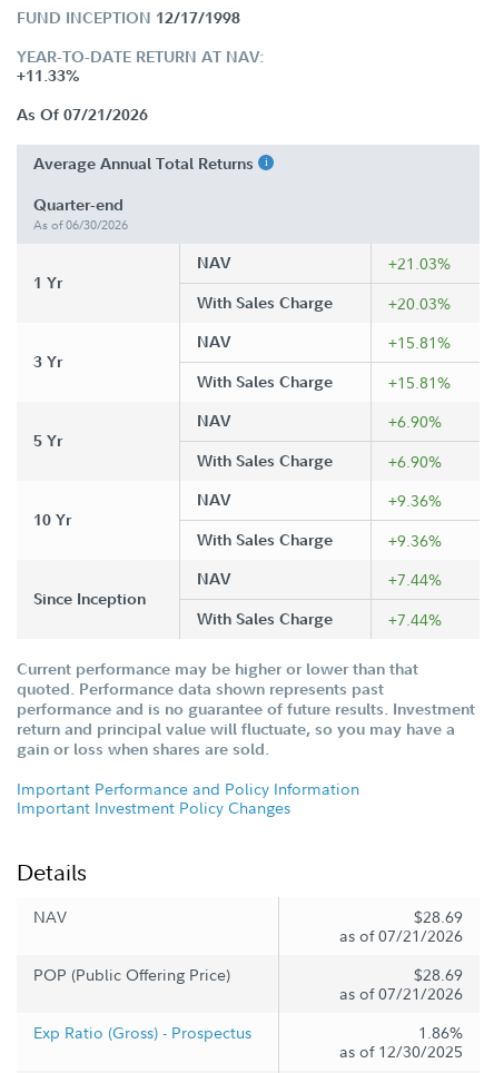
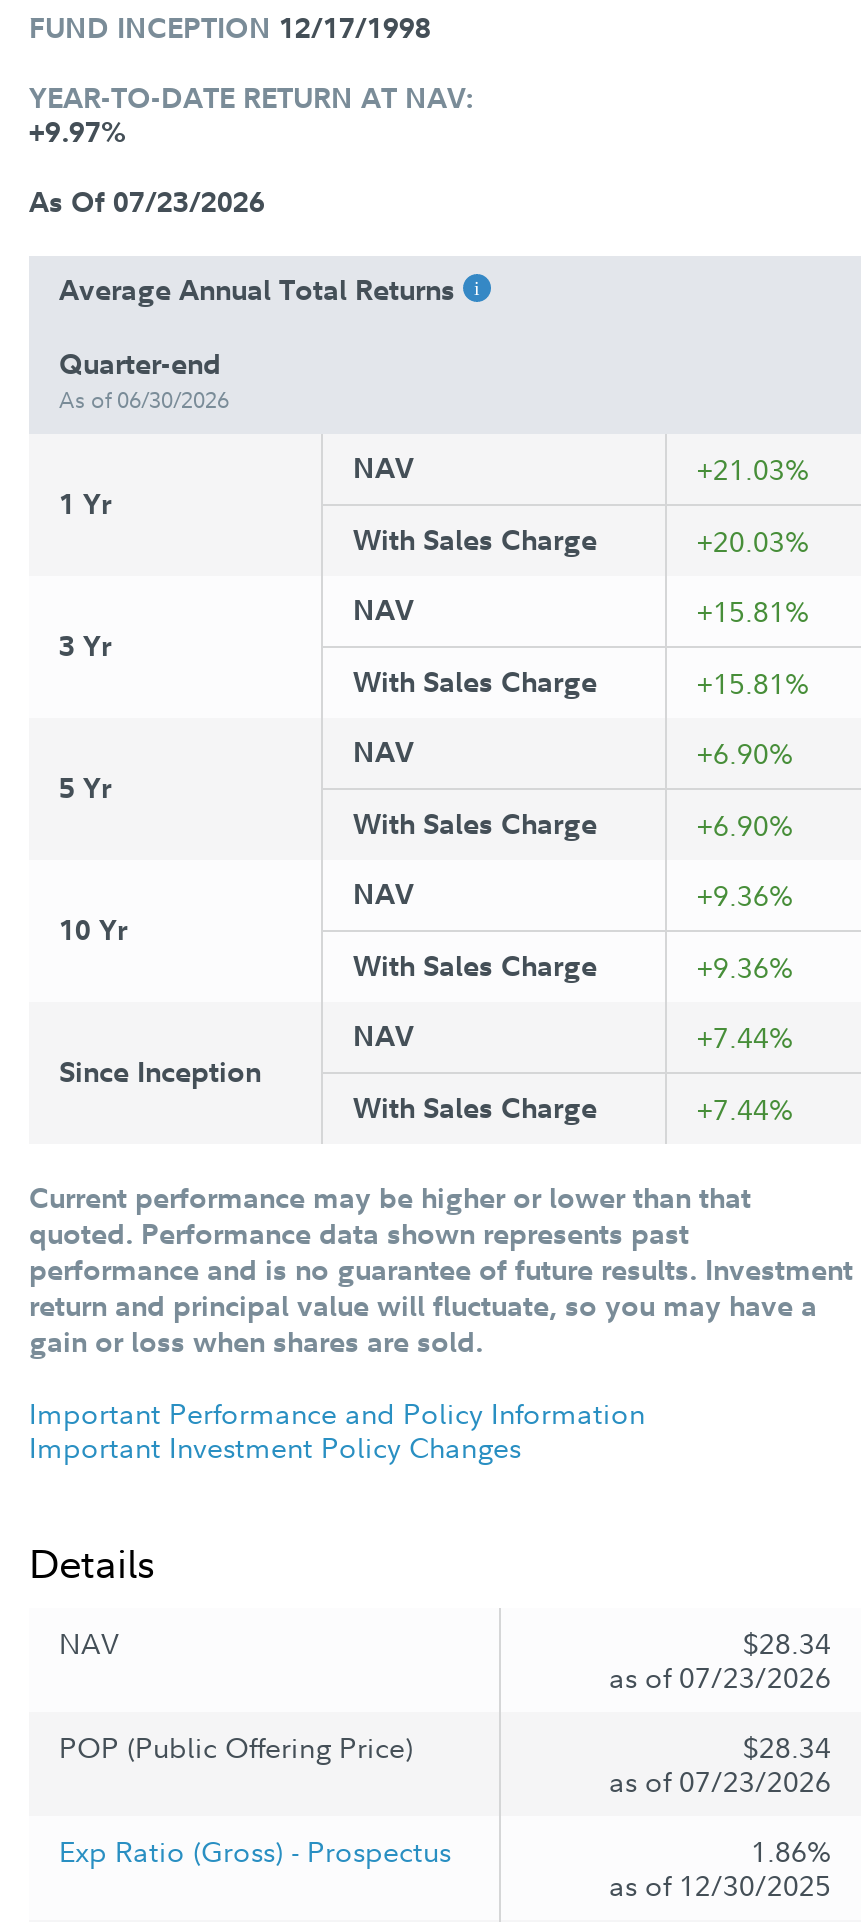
[17,65,80,85] +11.33% -> [29,113,127,149] +9.97%
[17,104,148,124] As Of 07/21/2026 -> [29,183,265,219] As Of 07/23/2026
[414,905,463,927] $28.69 -> [743,1623,831,1661] $28.34
[339,924,463,946] as of 07/21/2026 -> [609,1657,831,1695] as of 07/23/2026
[414,963,463,985] $28.69 -> [743,1727,831,1765] $28.34
[339,982,463,1003] as of 07/21/2026 -> [609,1761,831,1799] as of 07/23/2026

